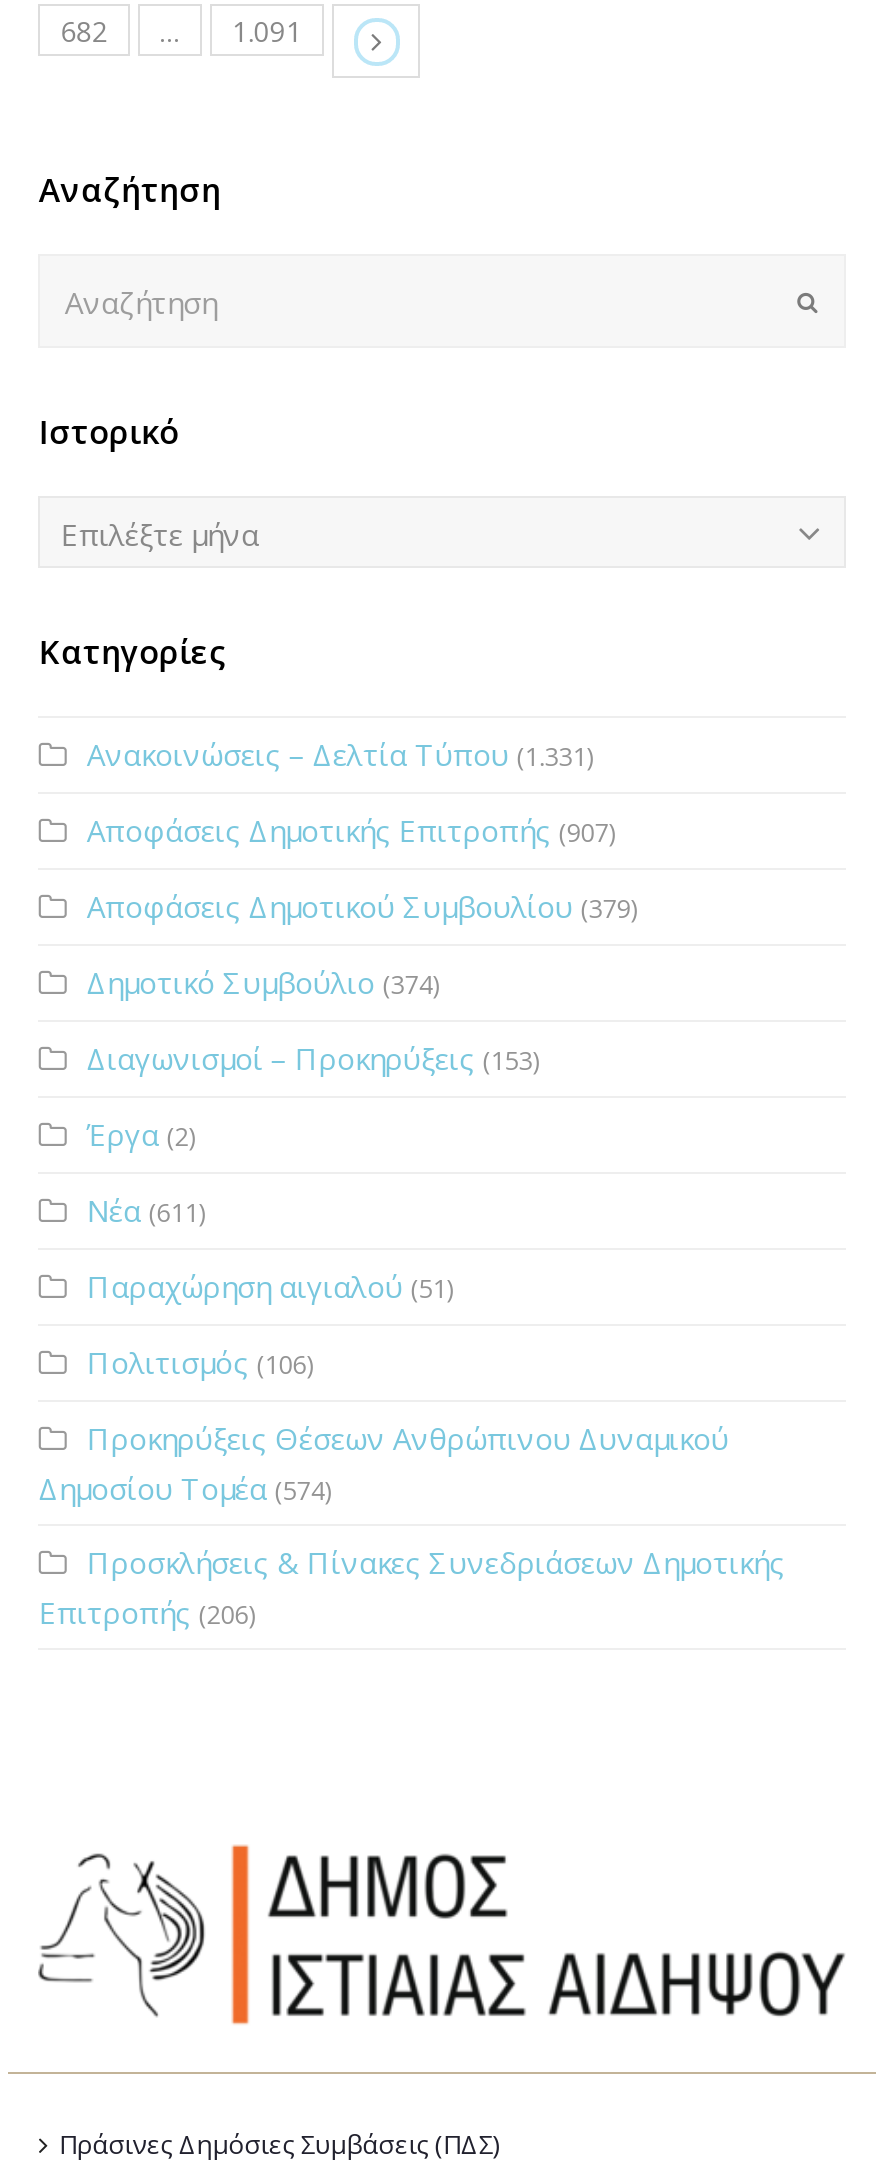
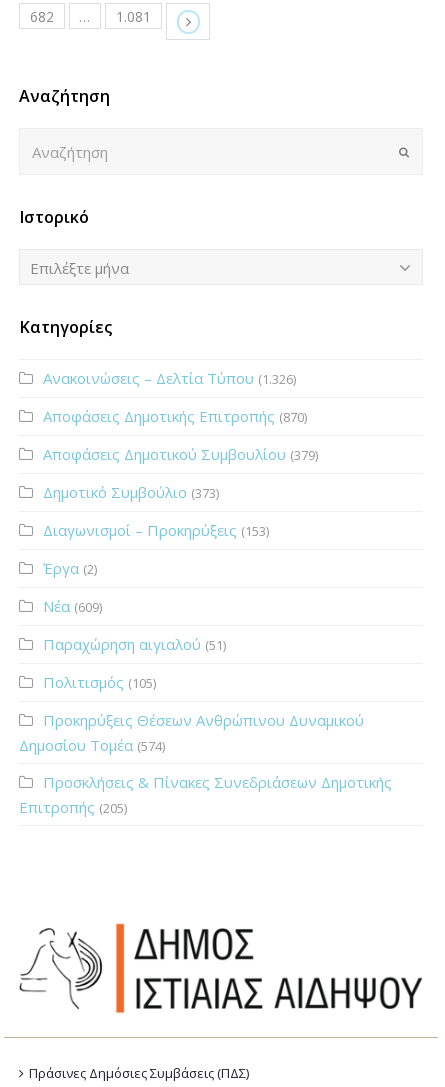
[232,12,302,50] 1.091 -> [116,7,151,26] 1.081
[87,735,593,775] Ανακοινώσεις – Δελτία Τύπου (1.331) -> [43,368,296,388] Ανακοινώσεις – Δελτία Τύπου (1.326)
[87,811,615,851] Αποφάσεις Δημοτικής Επιτροπής (907) -> [43,406,307,426] Αποφάσεις Δημοτικής Επιτροπής (870)
[87,963,439,1003] Δημοτικό Συμβούλιο (374) -> [43,482,219,502] Δημοτικό Συμβούλιο (373)
[87,1191,205,1231] Νέα (611) -> [43,596,102,616] Νέα (609)
[87,1343,313,1383] Πολιτισμός (106) -> [43,672,156,692] Πολιτισμός (105)
[39,1593,255,1633] Επιτροπής (206) -> [19,797,127,817] Επιτροπής (205)

